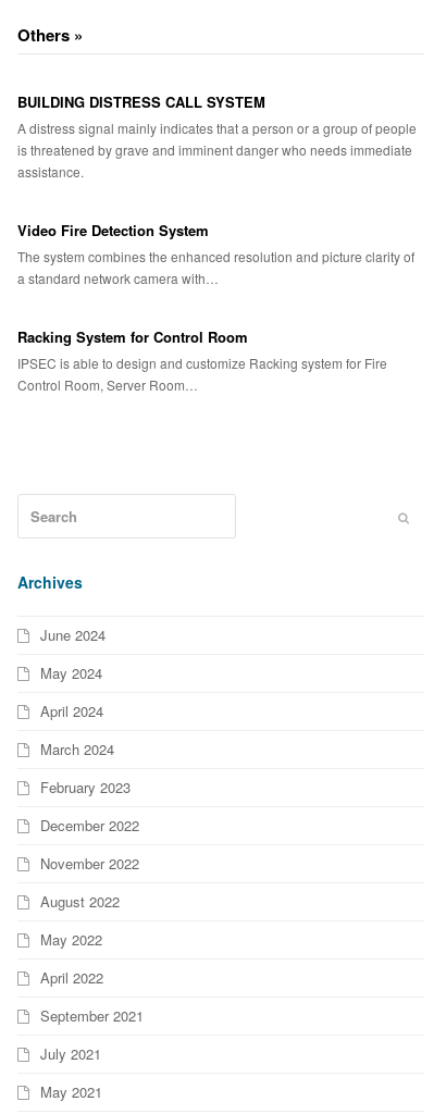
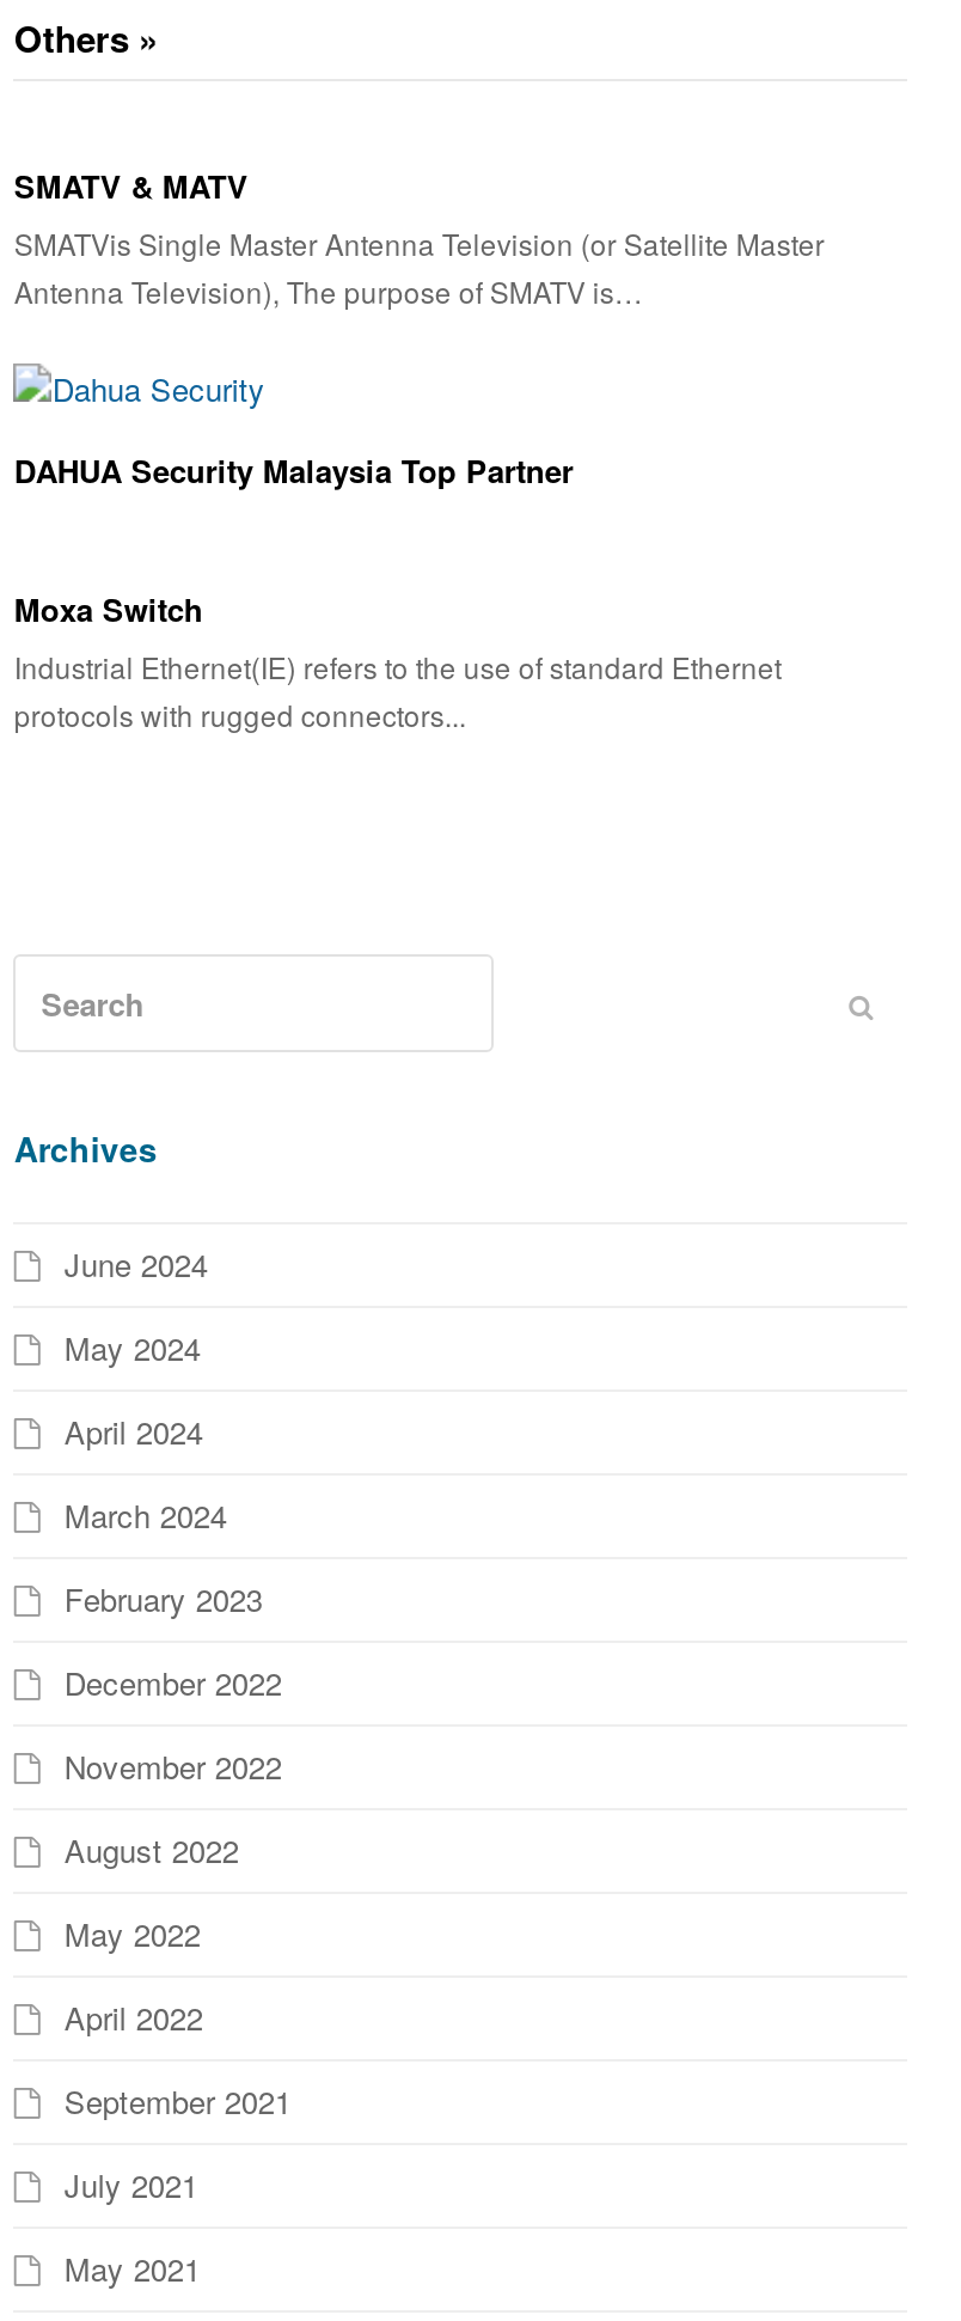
[18,91,417,181] BUILDING DISTRESS CALL SYSTEM | A distress signal mainly indicates that a person or a group of people | is threatened by grave and imminent danger who needs immediate | assistance. -> [14,163,824,311] SMATV & MATV | SMATVis Single Master Antenna Television (or Satellite Master | Antenna Television), The purpose of SMATV is…
[18,220,415,287] Video Fire Detection System | The system combines the enhanced resolution and picture clarity of | a standard network camera with… -> [14,447,573,493] DAHUA Security Malaysia Top Partner
[18,326,388,394] Racking System for Control Room | IPSEC is able to design and customize Racking system for Fire | Control Room, Server Room… -> [14,586,781,734] Moxa Switch | Industrial Ethernet(IE) refers to the use of standard Ethernet | protocols with rugged connectors...

